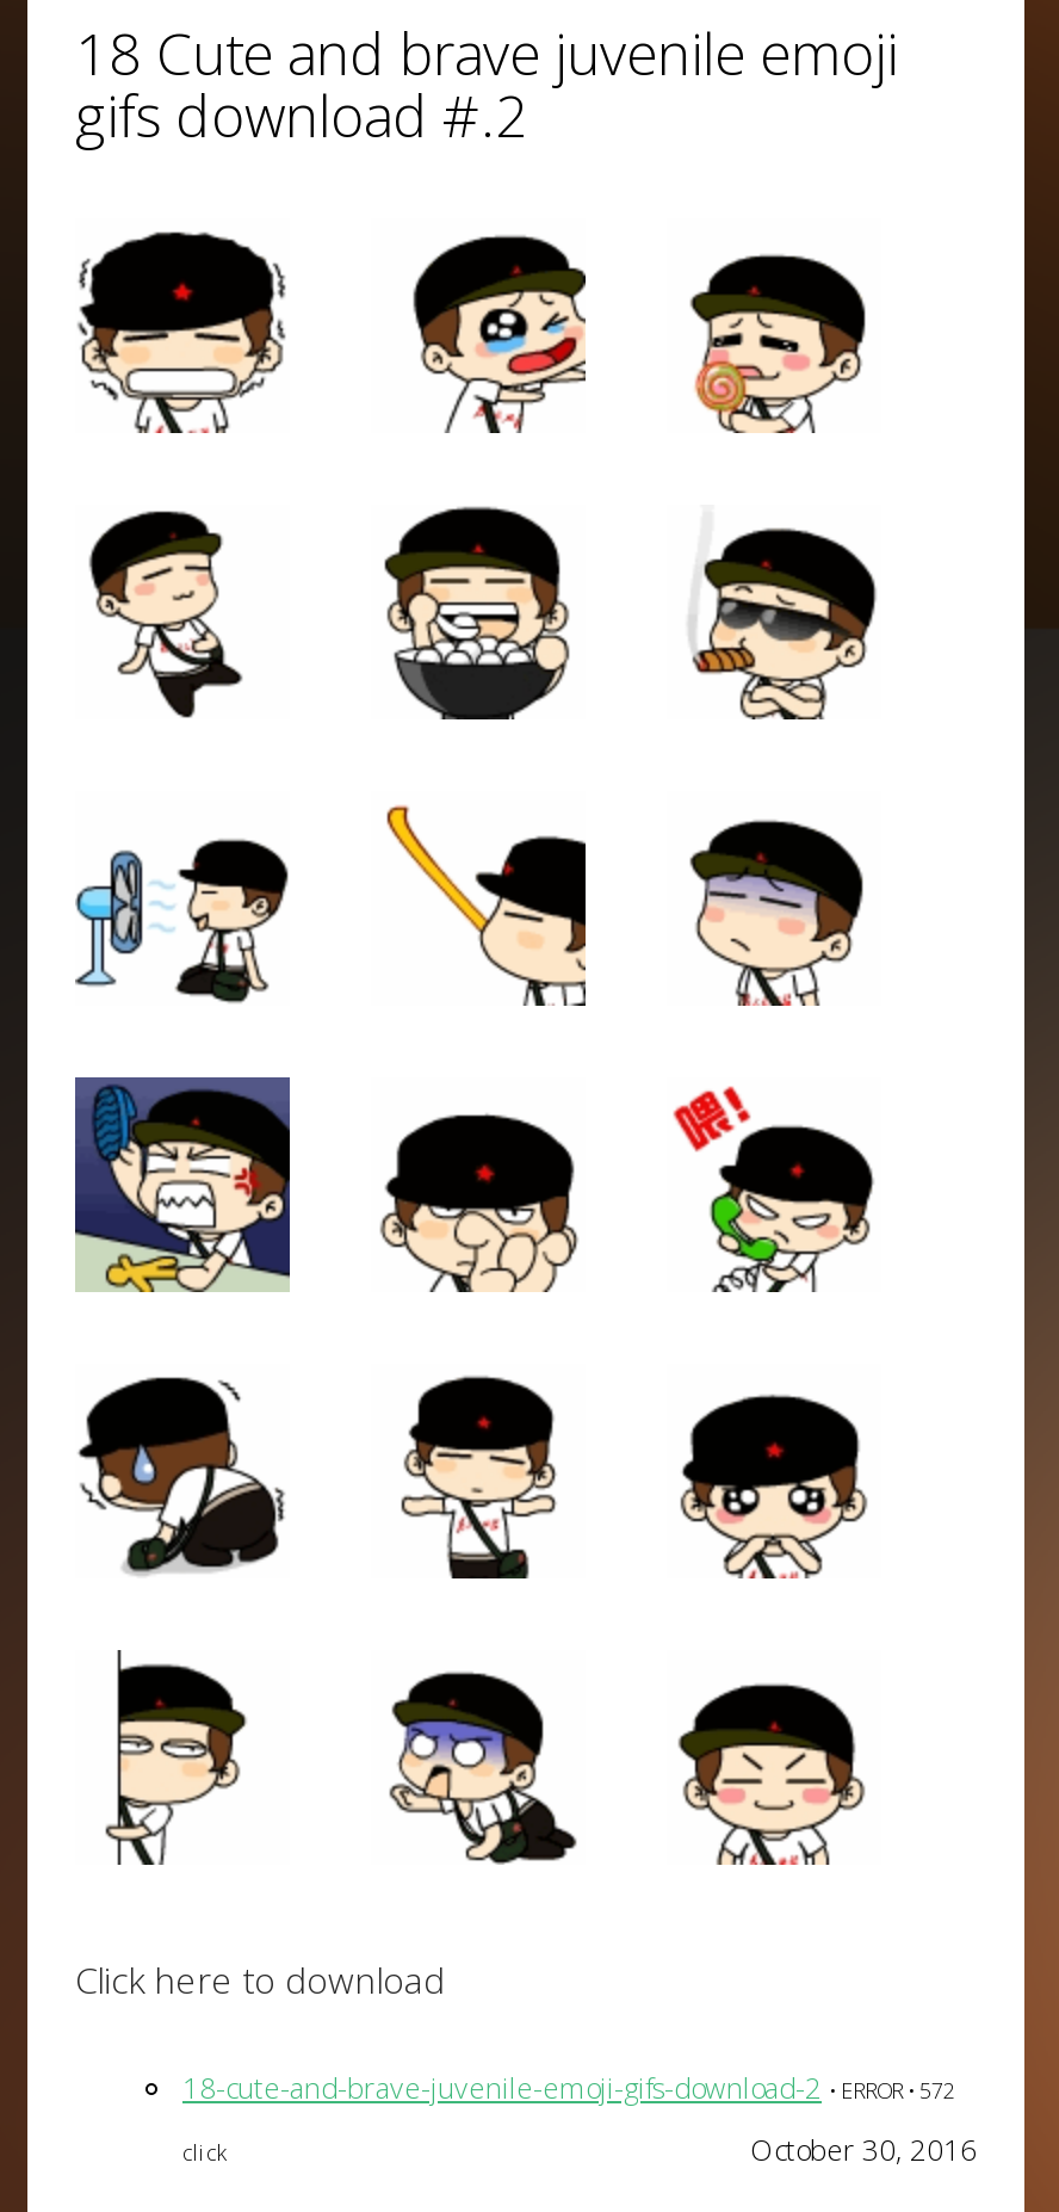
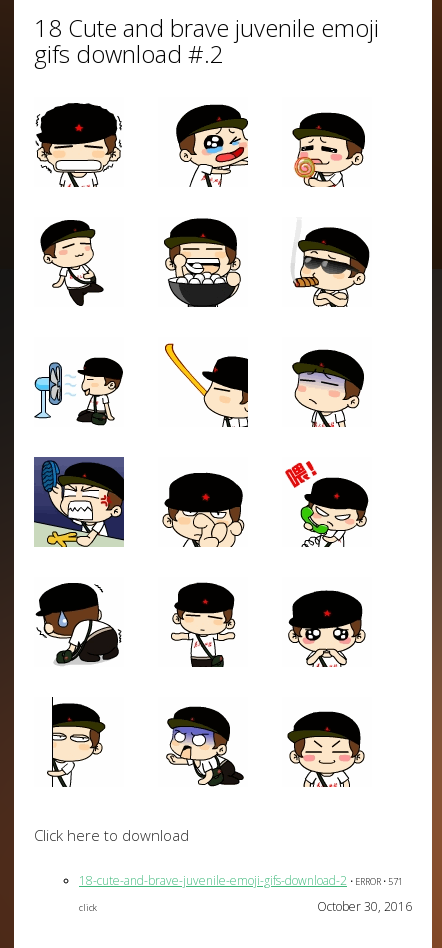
[182,2066,955,2107] 18-cute-and-brave-juvenile-emoji-gifs-download-2 • ERROR • 572 -> [79,871,403,888] 18-cute-and-brave-juvenile-emoji-gifs-download-2 • ERROR • 571

